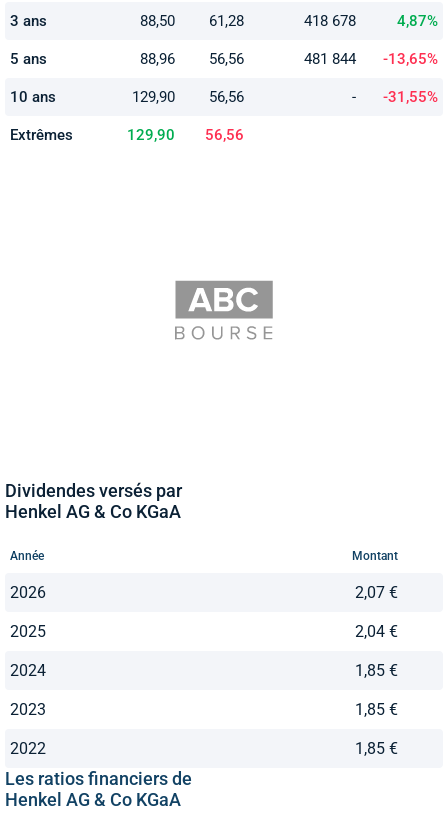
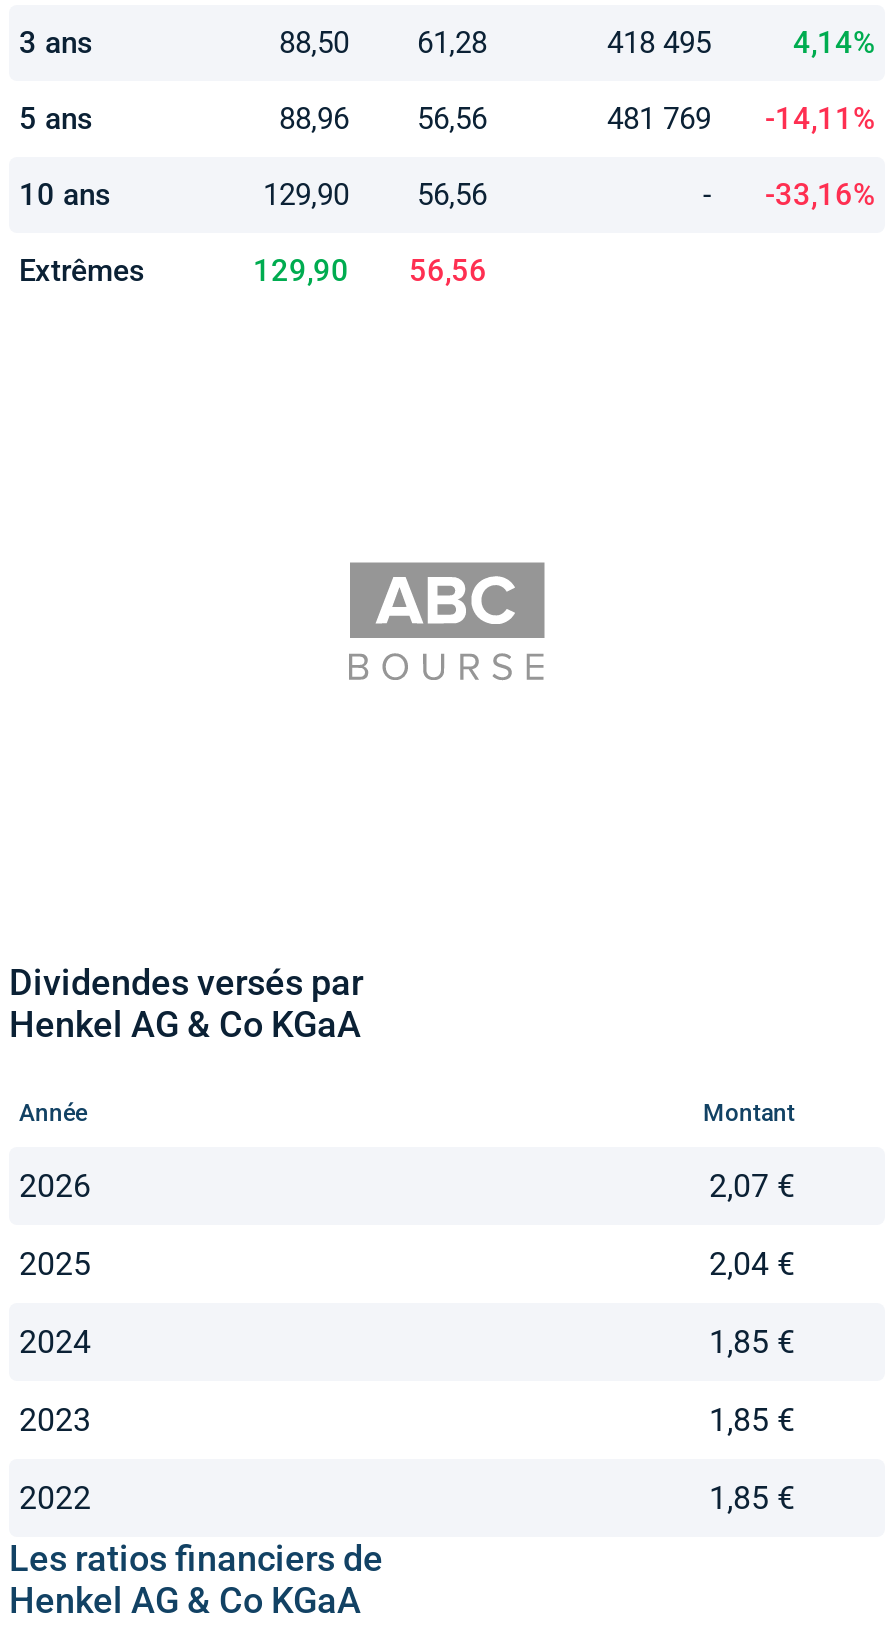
[304,12,356,30] 418 678 -> [607,26,711,62] 418 495
[397,12,438,30] 4,87% -> [793,26,875,62] 4,14%
[304,50,356,68] 481 844 -> [607,102,711,138] 481 769
[383,50,438,68] -13,65% -> [765,102,875,138] -14,11%
[383,88,438,106] -31,55% -> [765,178,875,214] -33,16%

